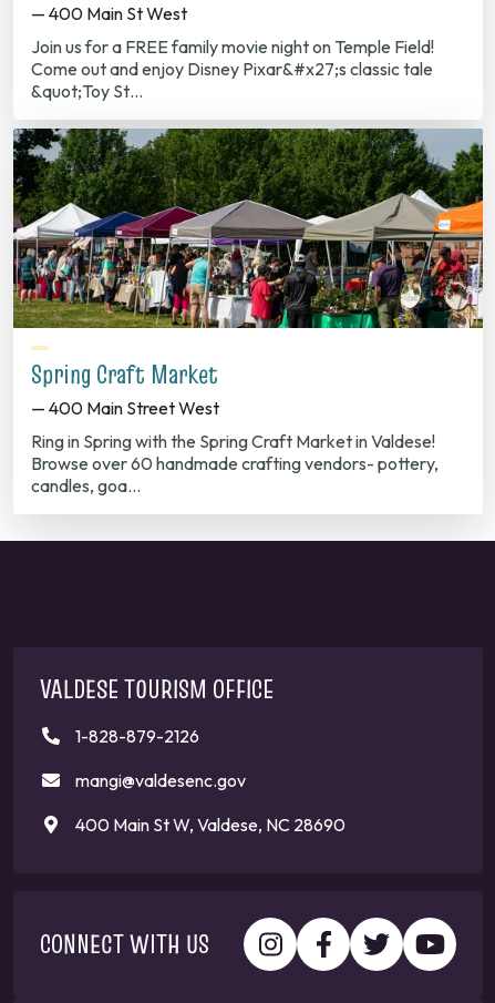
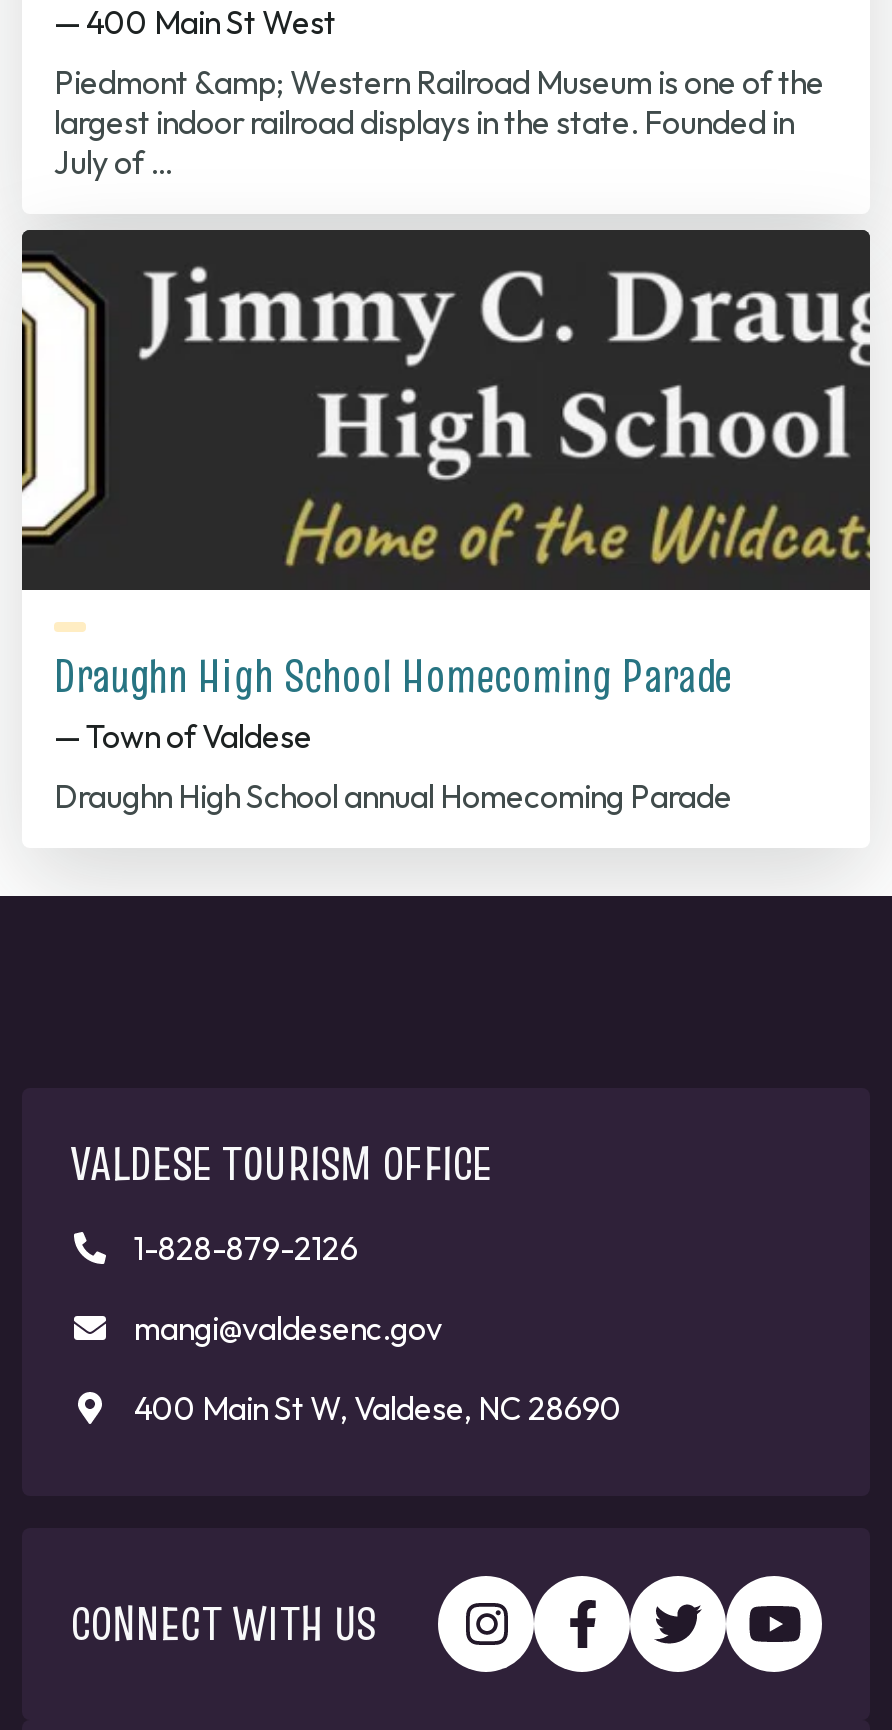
[31,35,434,101] Join us for a FREE family movie night on Temple Field! | Come out and enjoy Disney Pixar&#x27;s classic tale | &quot;Toy St… -> [54,63,824,183] Piedmont &amp; Western Railroad Museum is one of the | largest indoor railroad displays in the state. Founded in | July of …
[12,127,484,419] [image] | Spring Craft Market | — 400 Main Street West -> [20,228,872,757] [image] | Draughn High School Homecoming Parade | — Town of Valdese
[31,430,439,497] Ring in Spring with the Spring Craft Market in Valdese! | Browse over 60 handmade crafting vendors- pottery, | candles, goa… -> [54,777,732,817] Draughn High School annual Homecoming Parade

